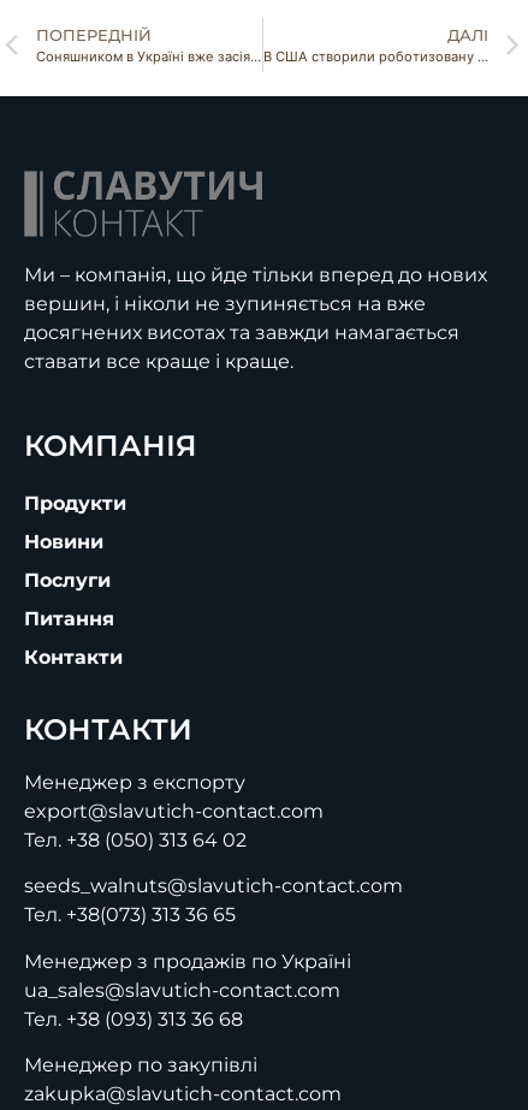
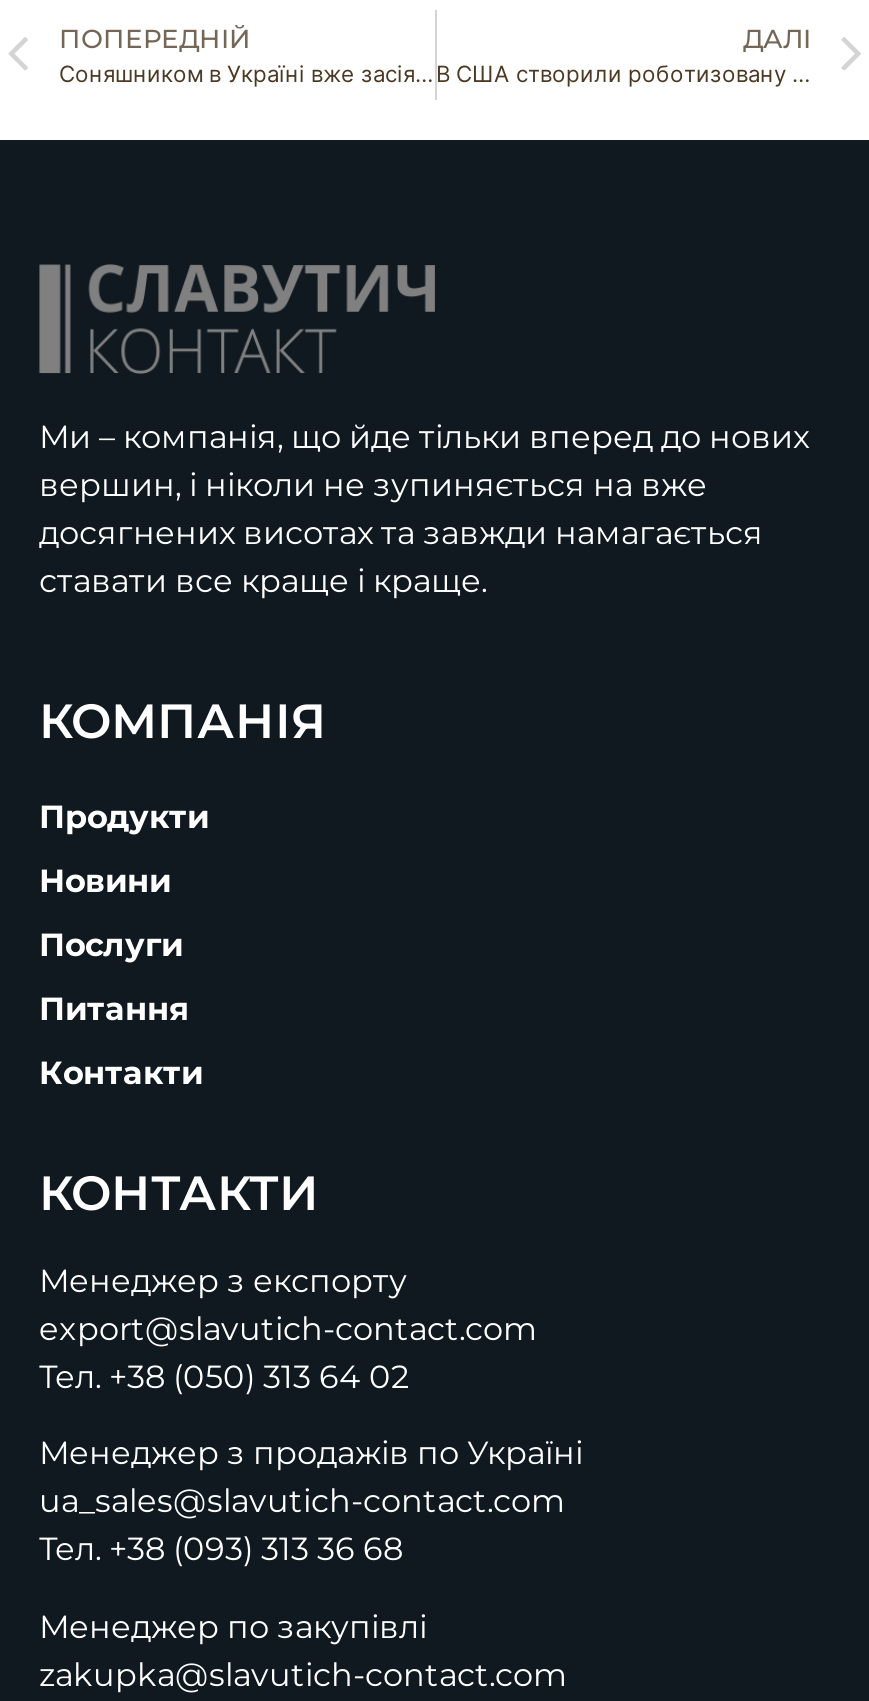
[24,875,403,926] seeds_walnuts@slavutich-contact.com | Тел. +38(073) 313 36 65 -> none

